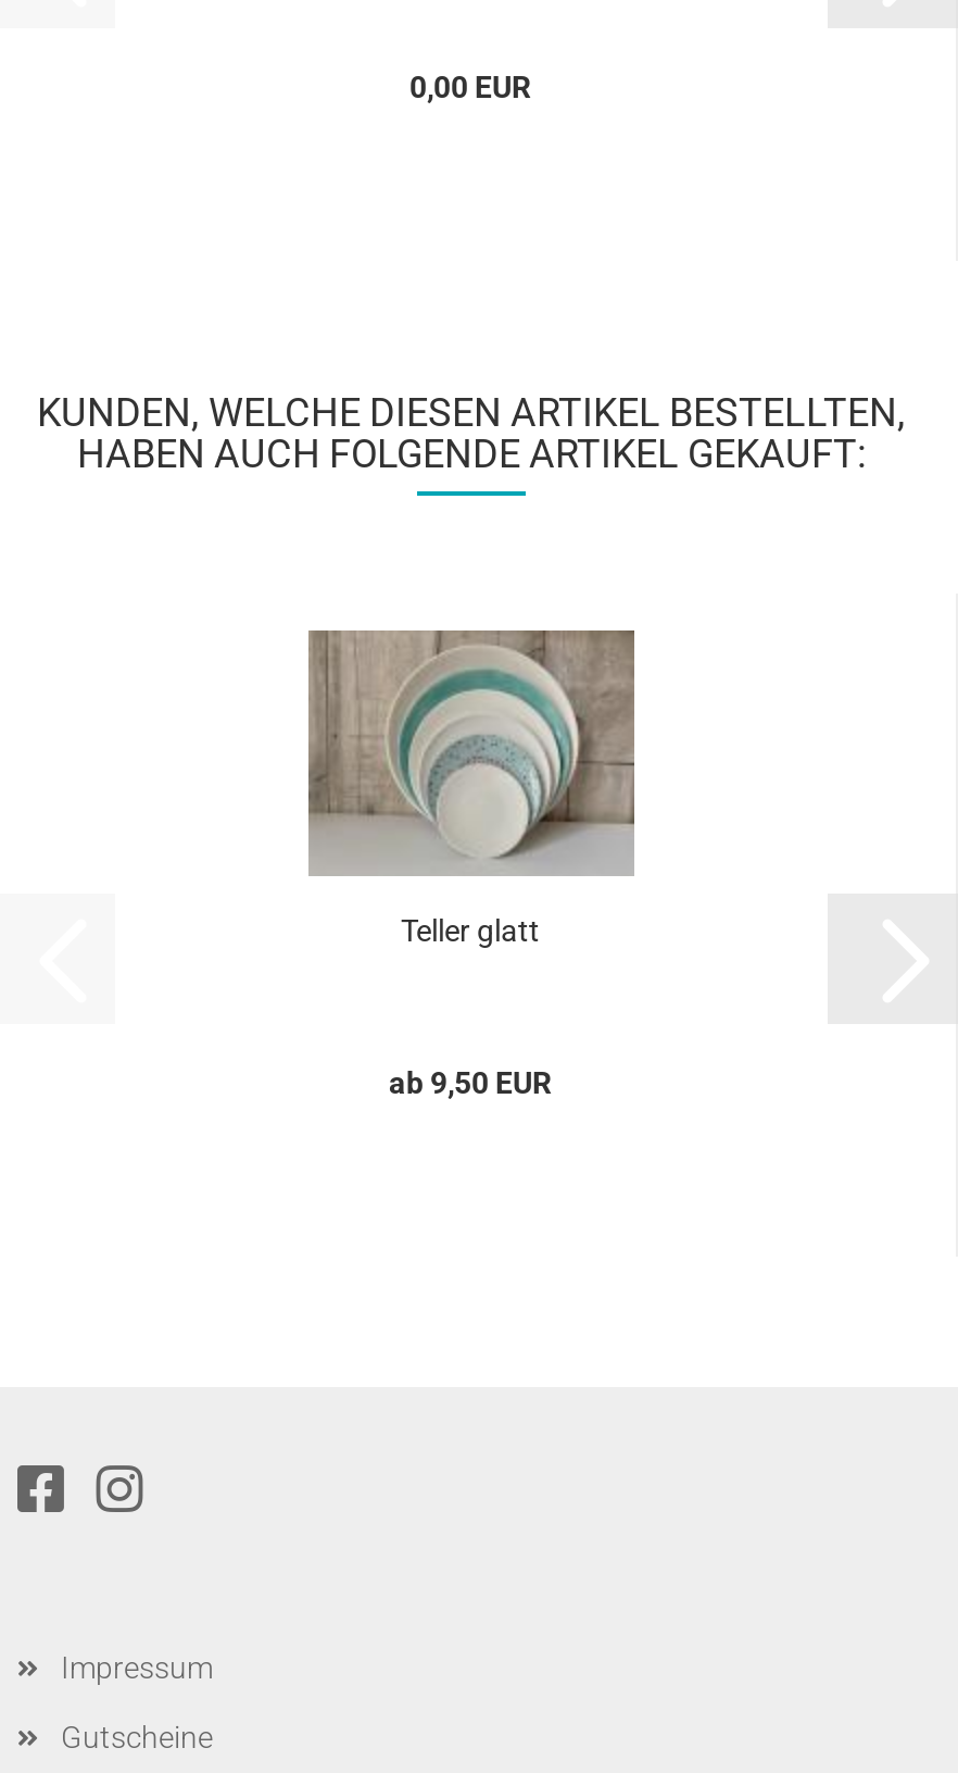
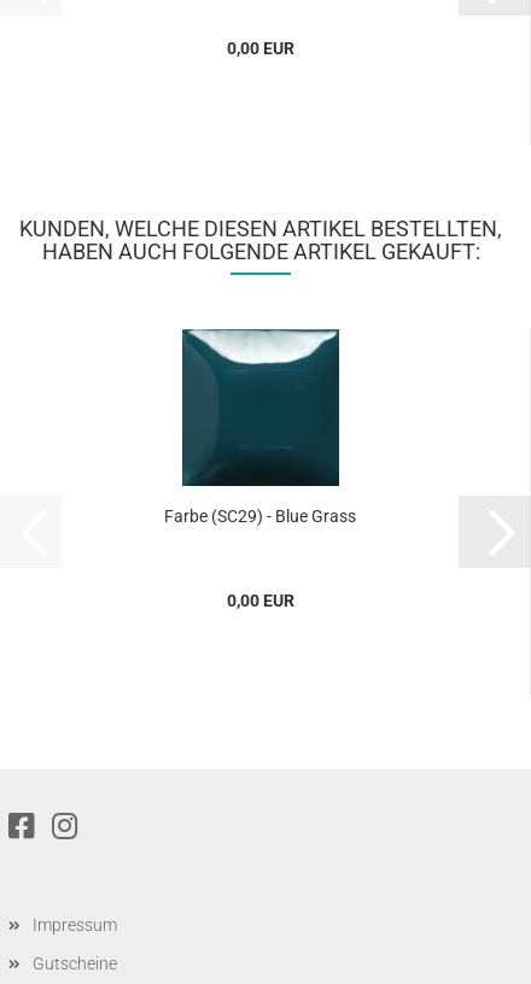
[306,594,636,948] [image] | Teller glatt -> [164,328,356,526] [image] | Farbe (SC29) - Blue Grass
[389,1065,552,1100] ab 9,50 EUR -> [226,591,294,610] 0,00 EUR

